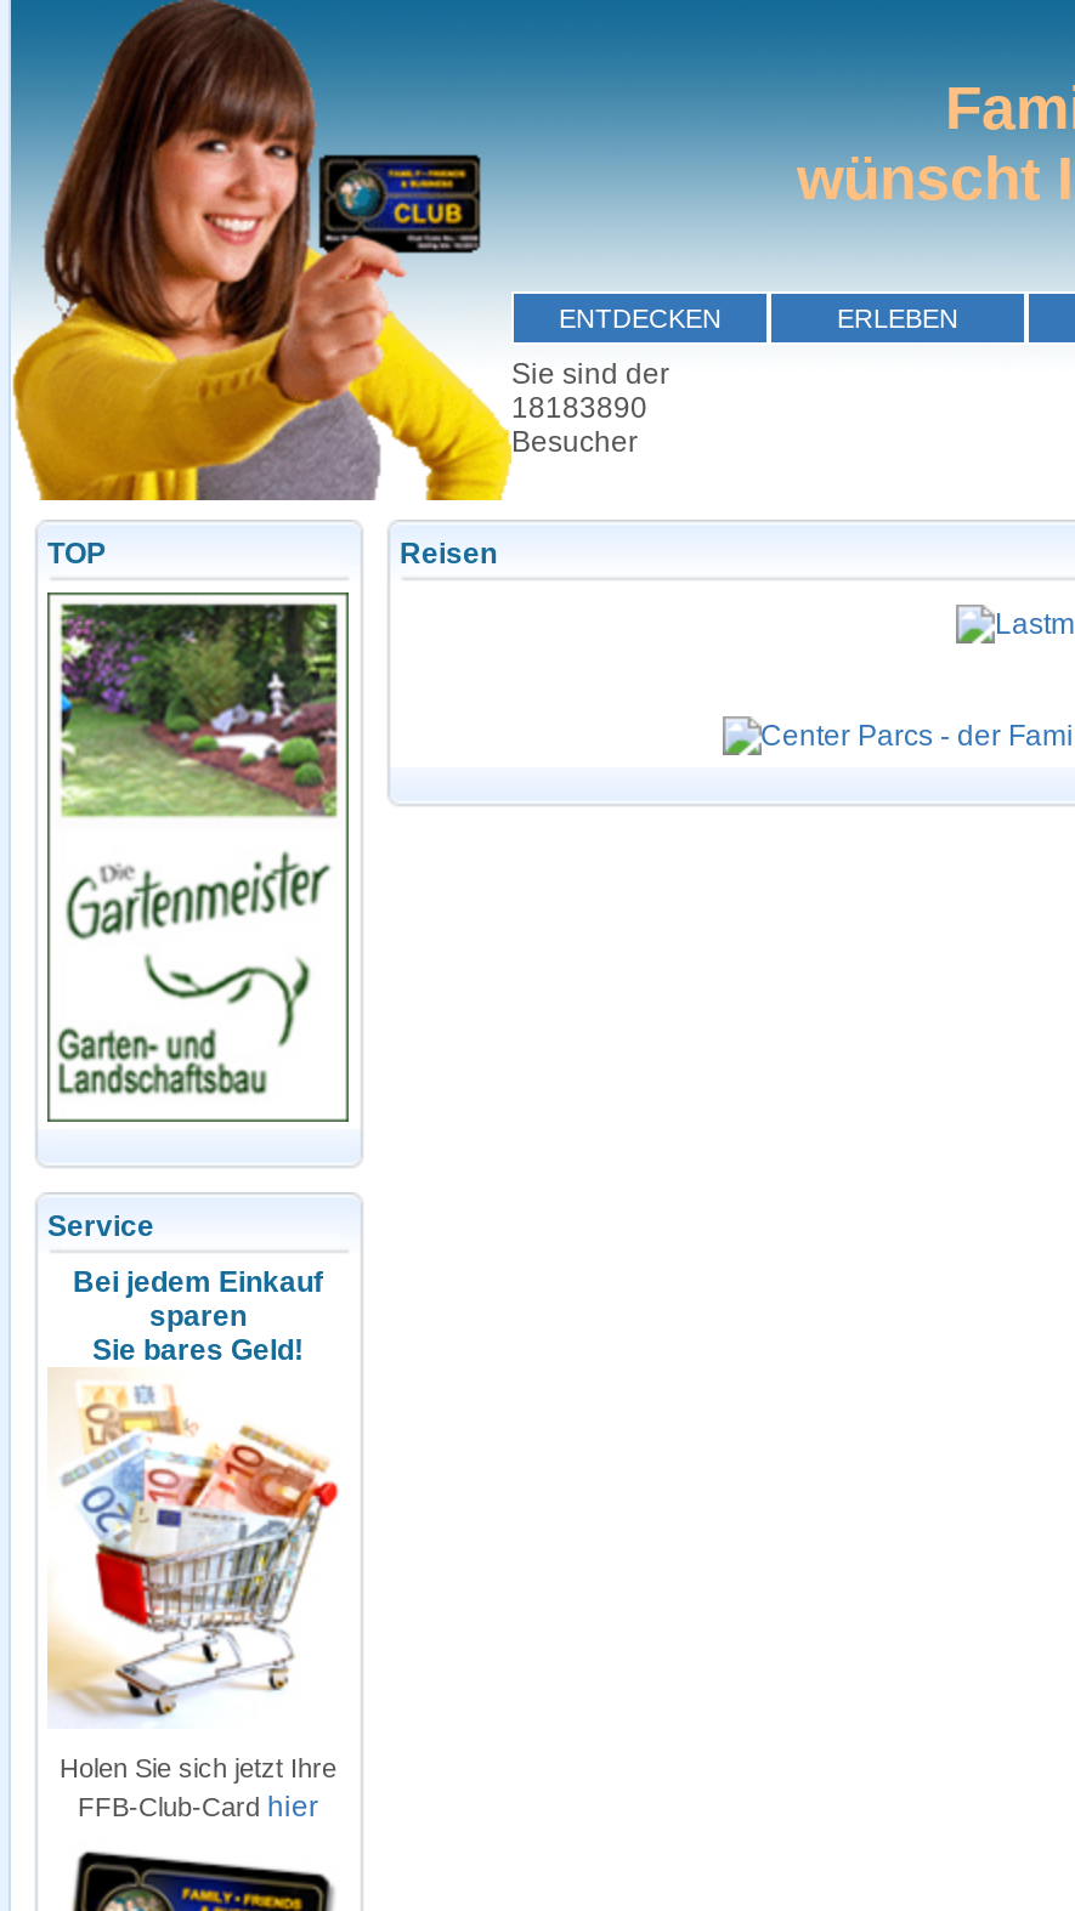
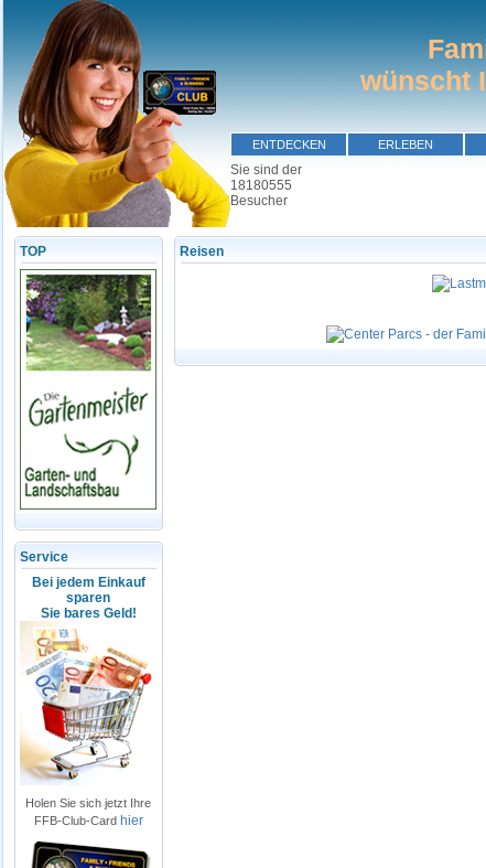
[511,391,647,425] 18183890 -> [230,178,292,193] 18180555

